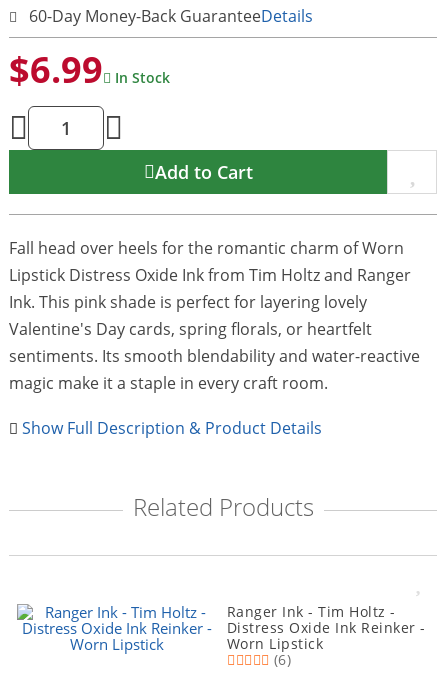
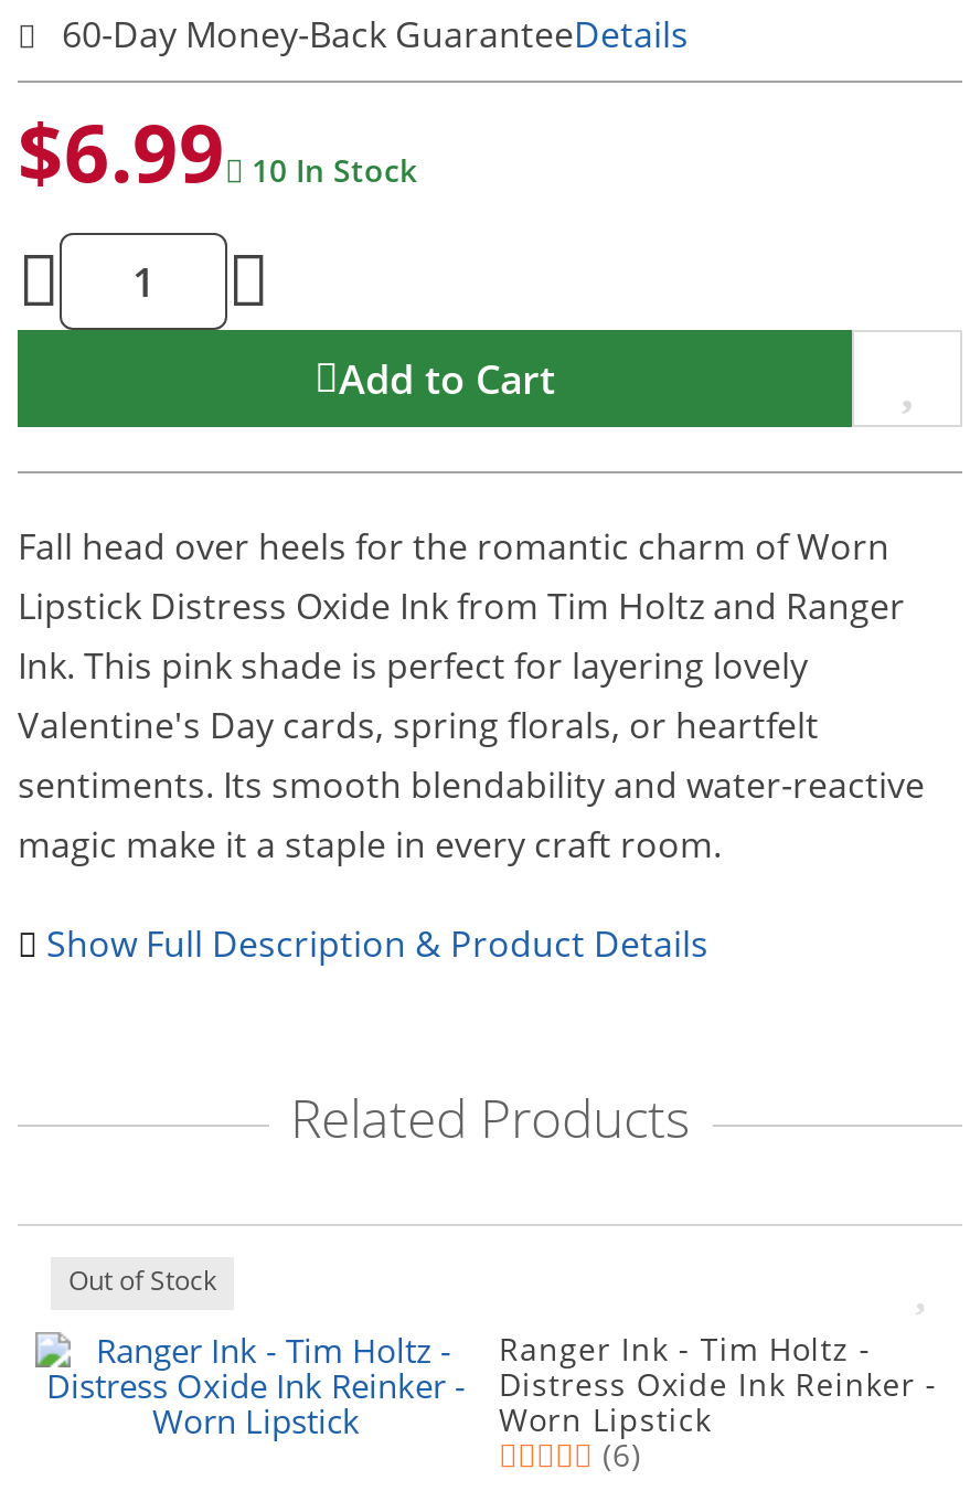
[9,45,170,94] $6.99 In Stock -> [18,98,417,206] $6.99 10 In Stock
none -> [68,1261,216,1299] Out of Stock

